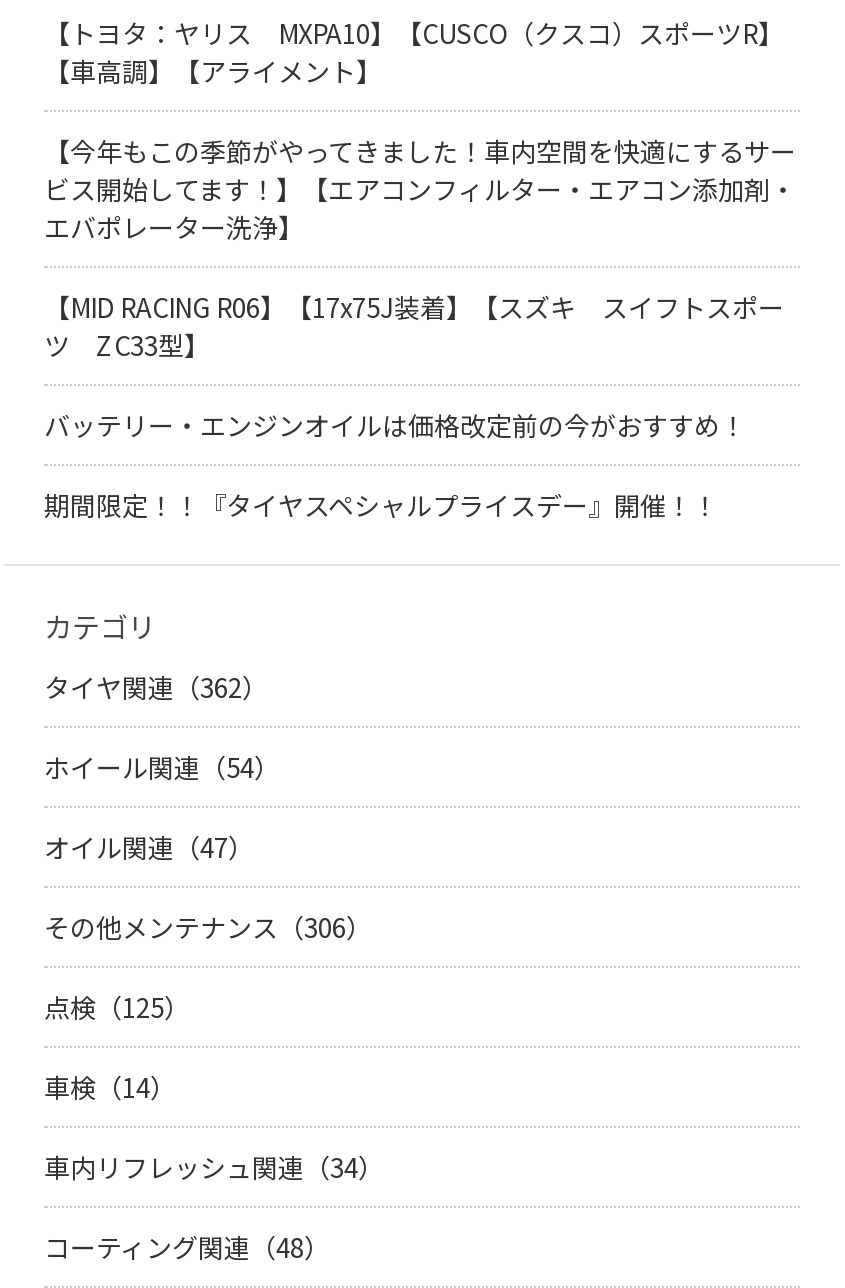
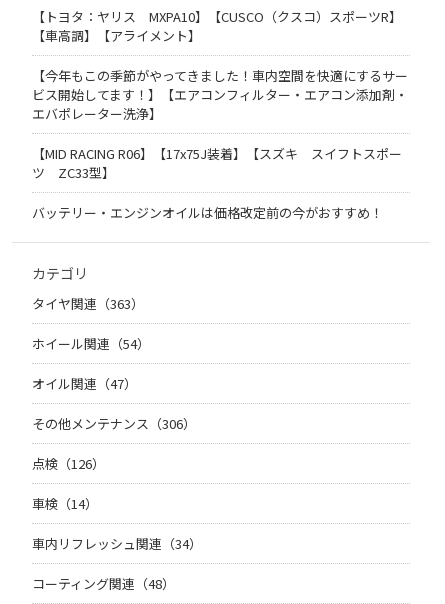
[44,486,718,524] 期間限定！！『タイヤスペシャルプライスデー』開催！！ -> none
[44,668,268,706] タイヤ関連（362） -> [32,294,144,313] タイヤ関連（363）
[44,988,190,1026] 点検（125） -> [32,454,105,473] 点検（126）

